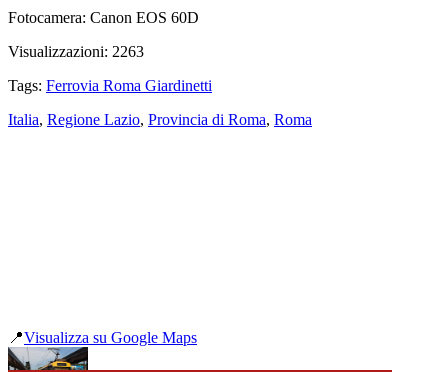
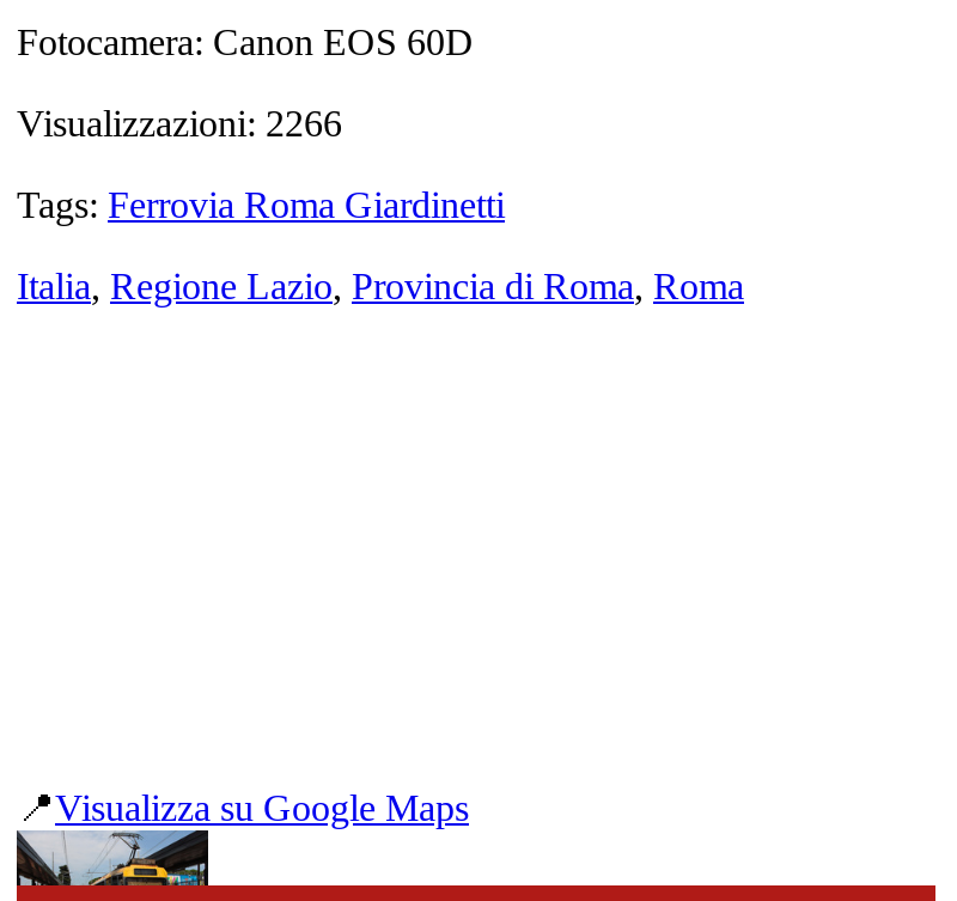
[8,43,144,60] Visualizzazioni: 2263 -> [17,102,342,143] Visualizzazioni: 2266

